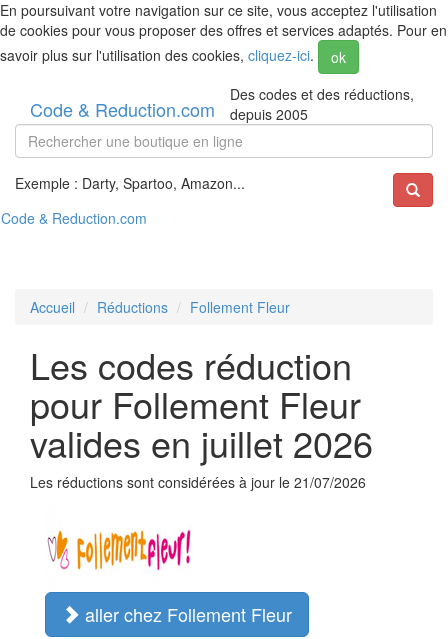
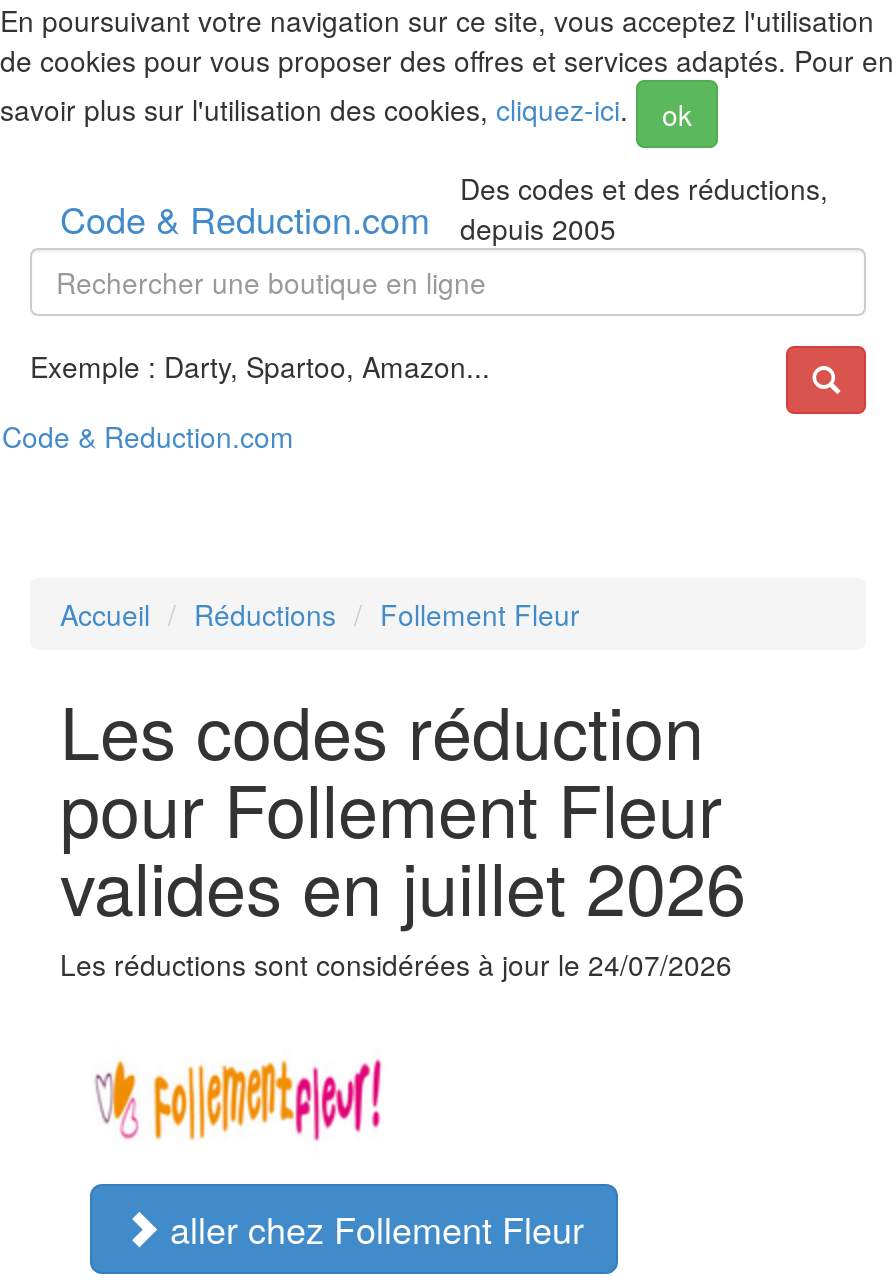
[30,472,366,492] Les réductions sont considérées à jour le 21/07/2026 -> [60,944,732,984] Les réductions sont considérées à jour le 24/07/2026

